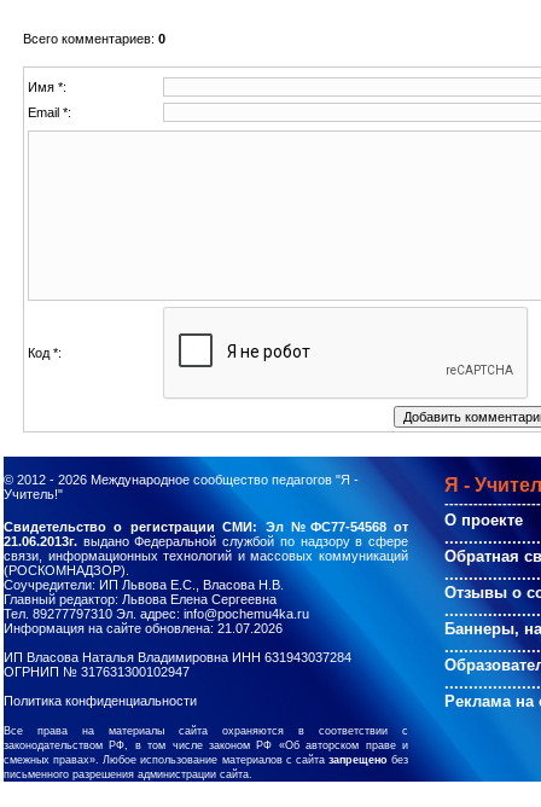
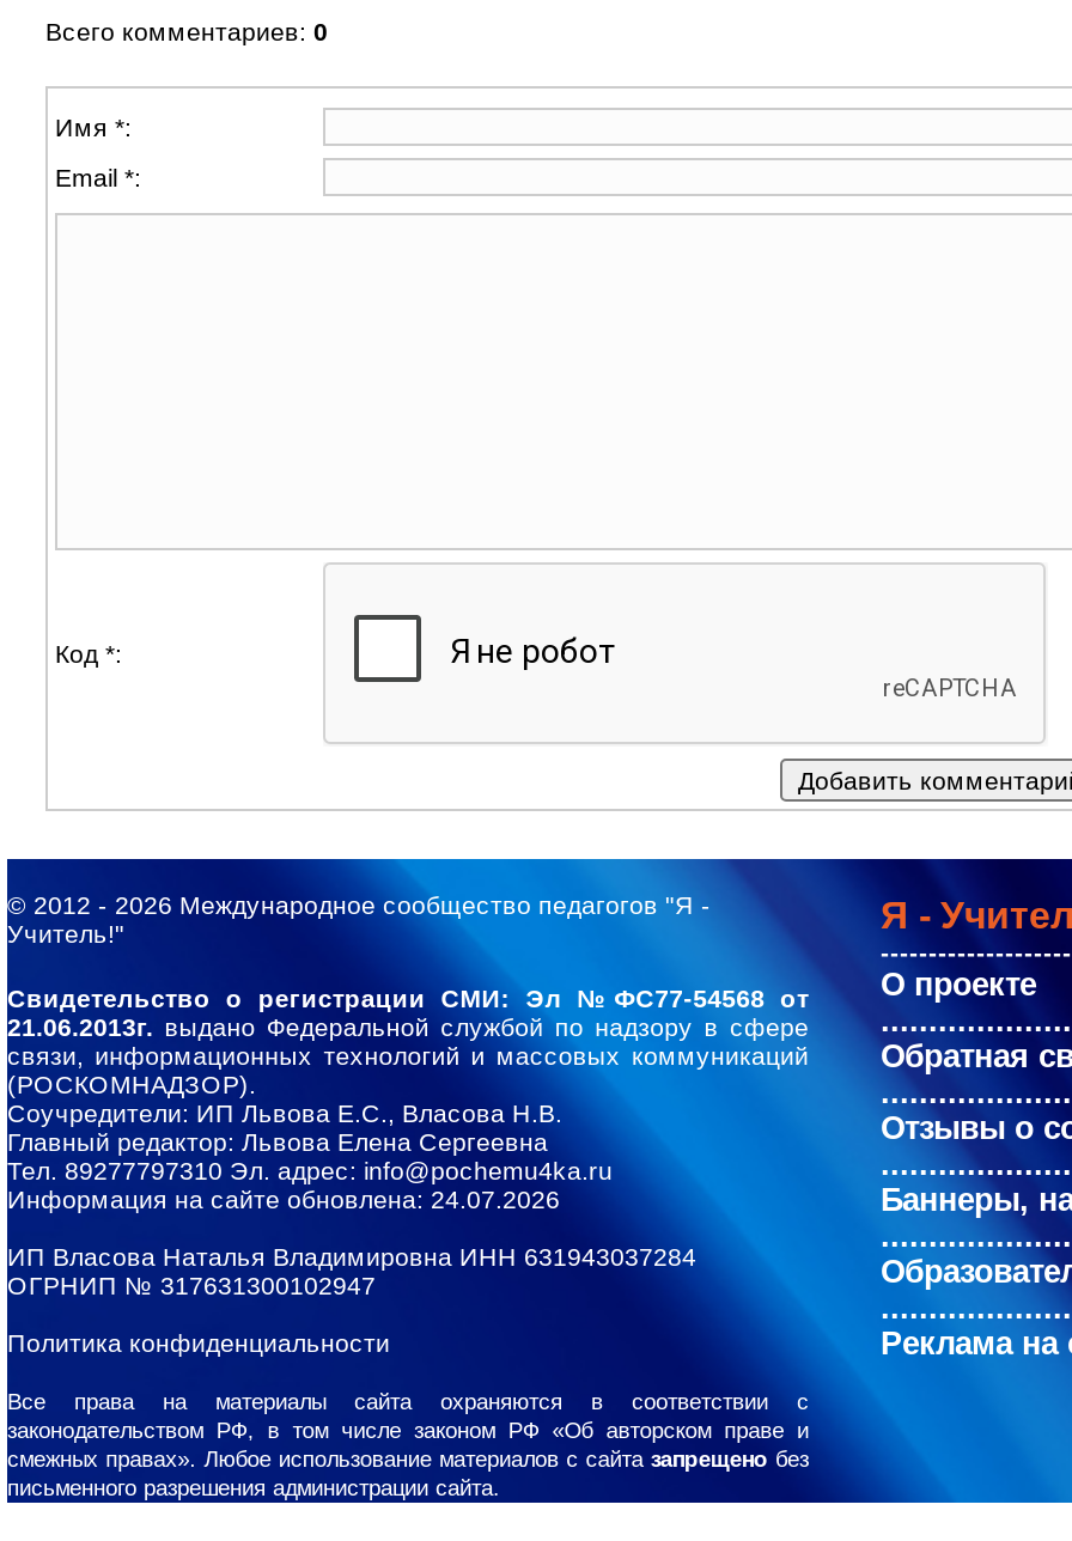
[4,621,283,635] Информация на сайте обновлена: 21.07.2026 -> [7,1184,560,1213] Информация на сайте обновлена: 24.07.2026

